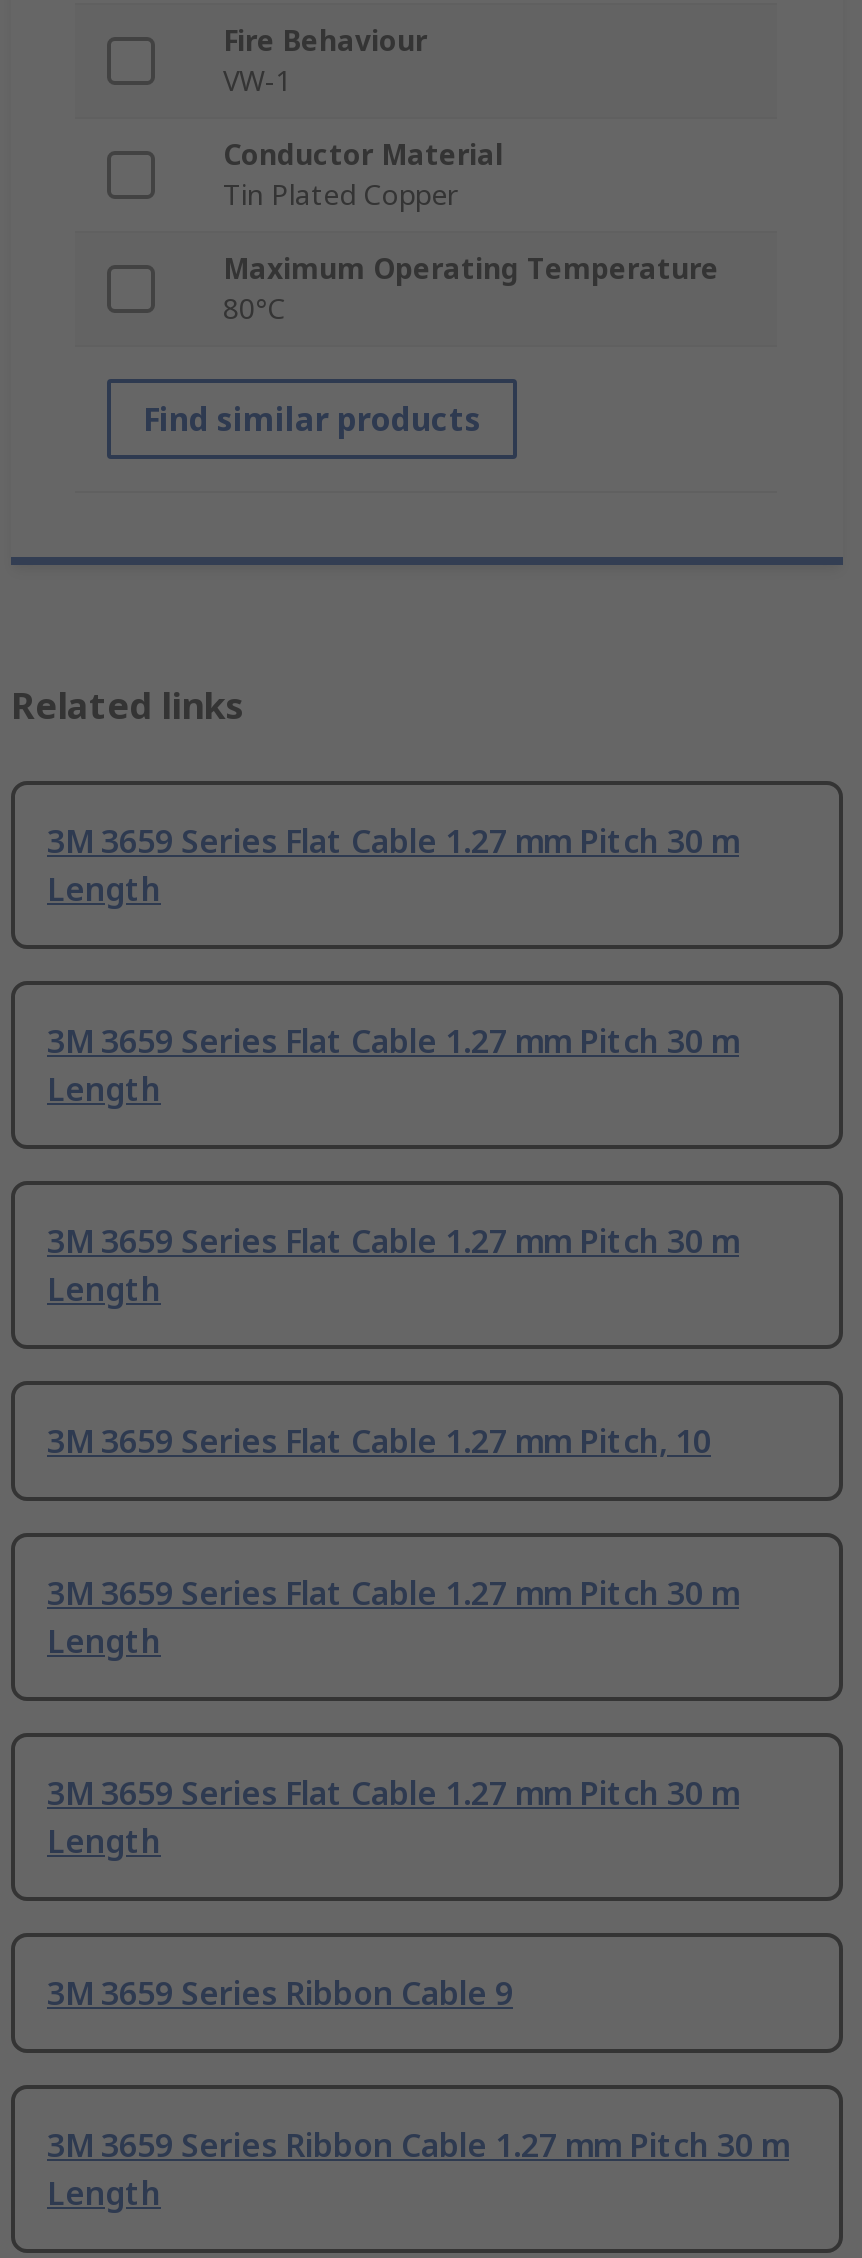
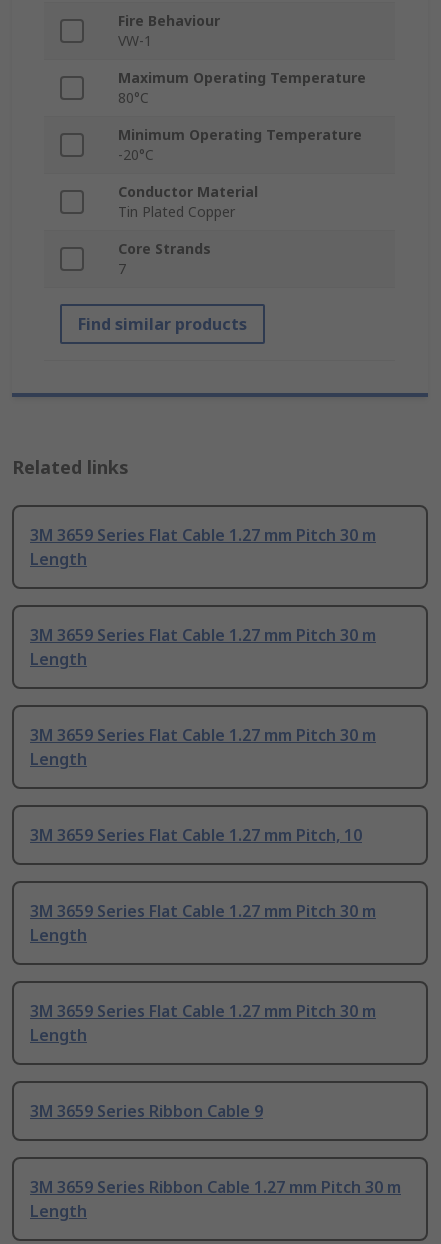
moved [223,136,503,214] -> [118,182,258,221]: Conductor Material | Tin Plated Copper
moved [223,250,719,328] -> [118,68,366,107]: Maximum Operating Temperature | 80°C
none -> [118,125,362,278] Minimum Operating Temperature | -20°C | Core Strands | 7

